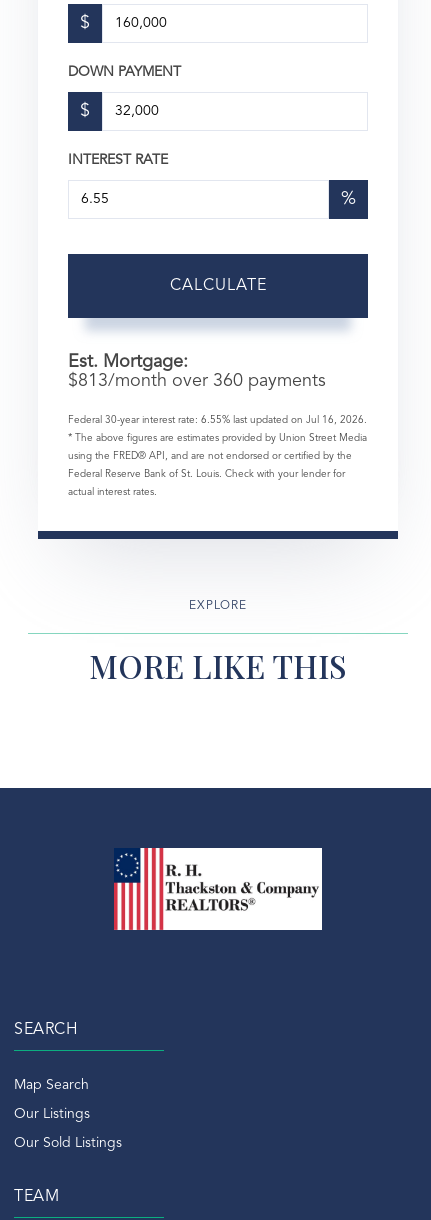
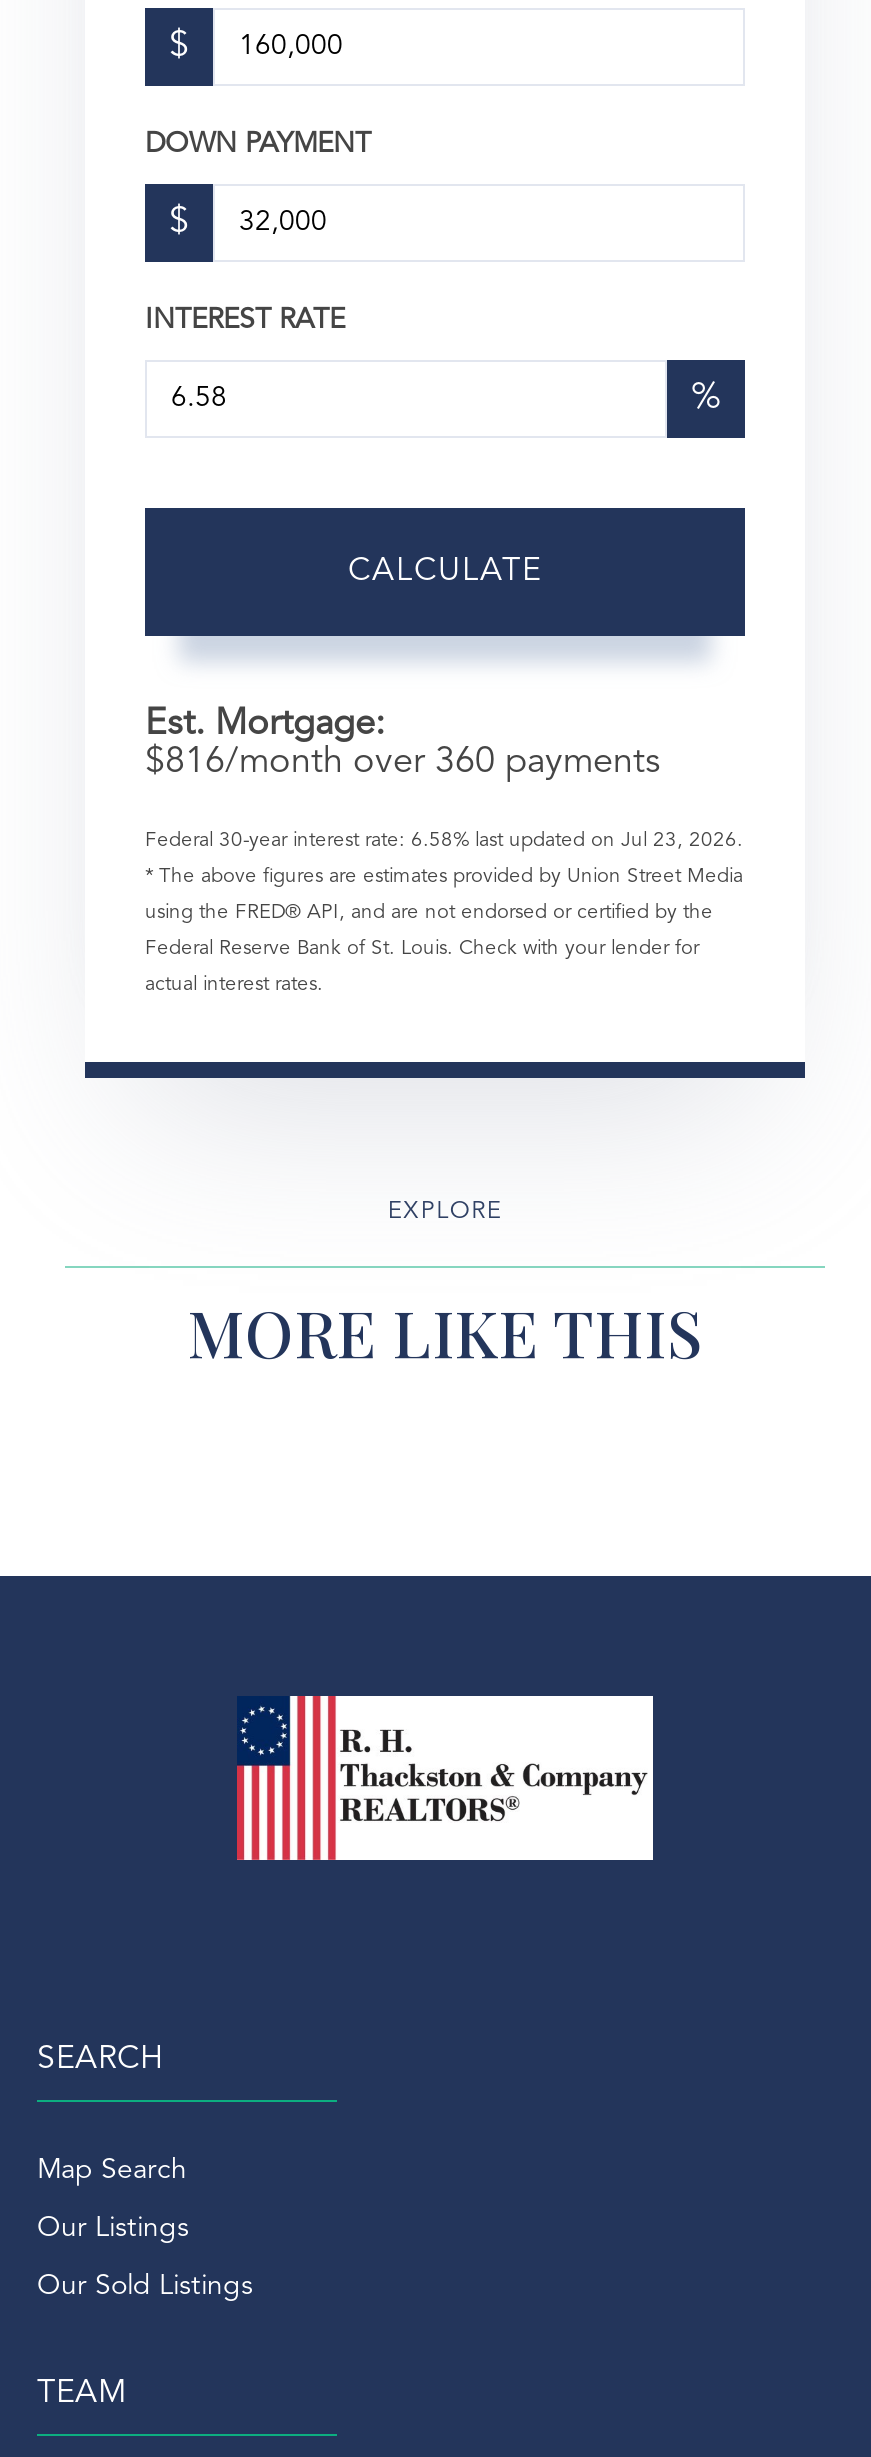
[68,372,326,390] $813/month over 360 payments -> [145,744,661,780] $816/month over 360 payments
[68,415,367,425] Federal 30-year interest rate: 6.55% last updated on Jul 16, 2026. -> [145,830,743,850] Federal 30-year interest rate: 6.58% last updated on Jul 23, 2026.

